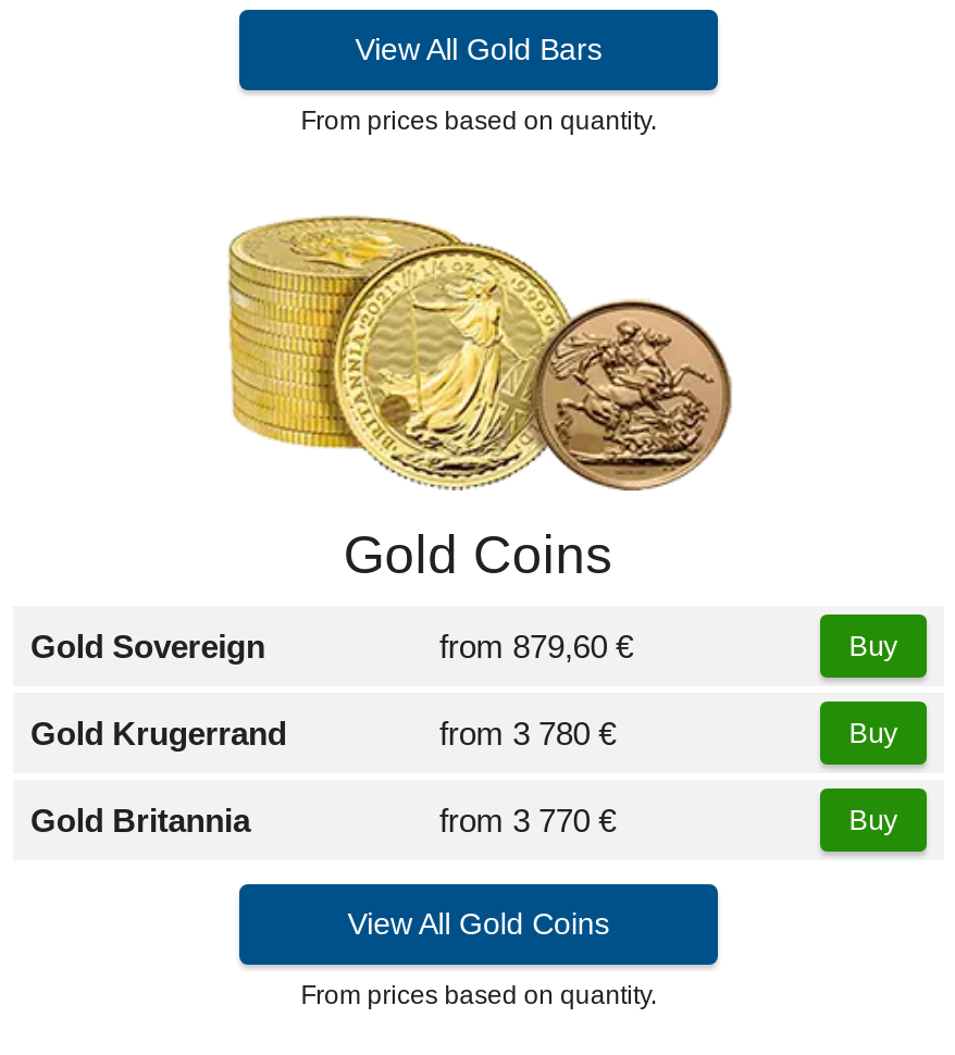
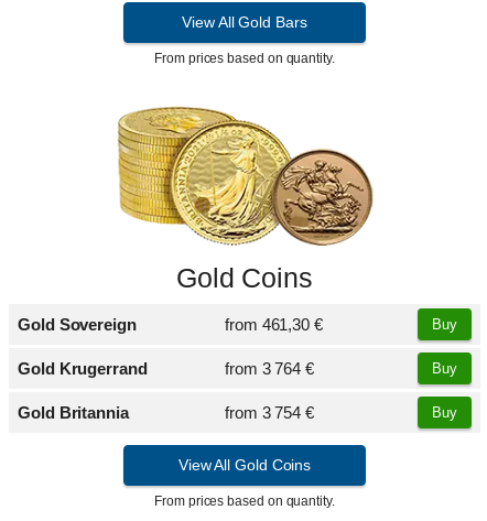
[439,628,633,665] from 879,60 € -> [225,315,323,334] from 461,30 €
[439,715,616,752] from 3 780 € -> [225,359,314,378] from 3 764 €
[439,802,616,839] from 3 770 € -> [225,403,314,422] from 3 754 €

